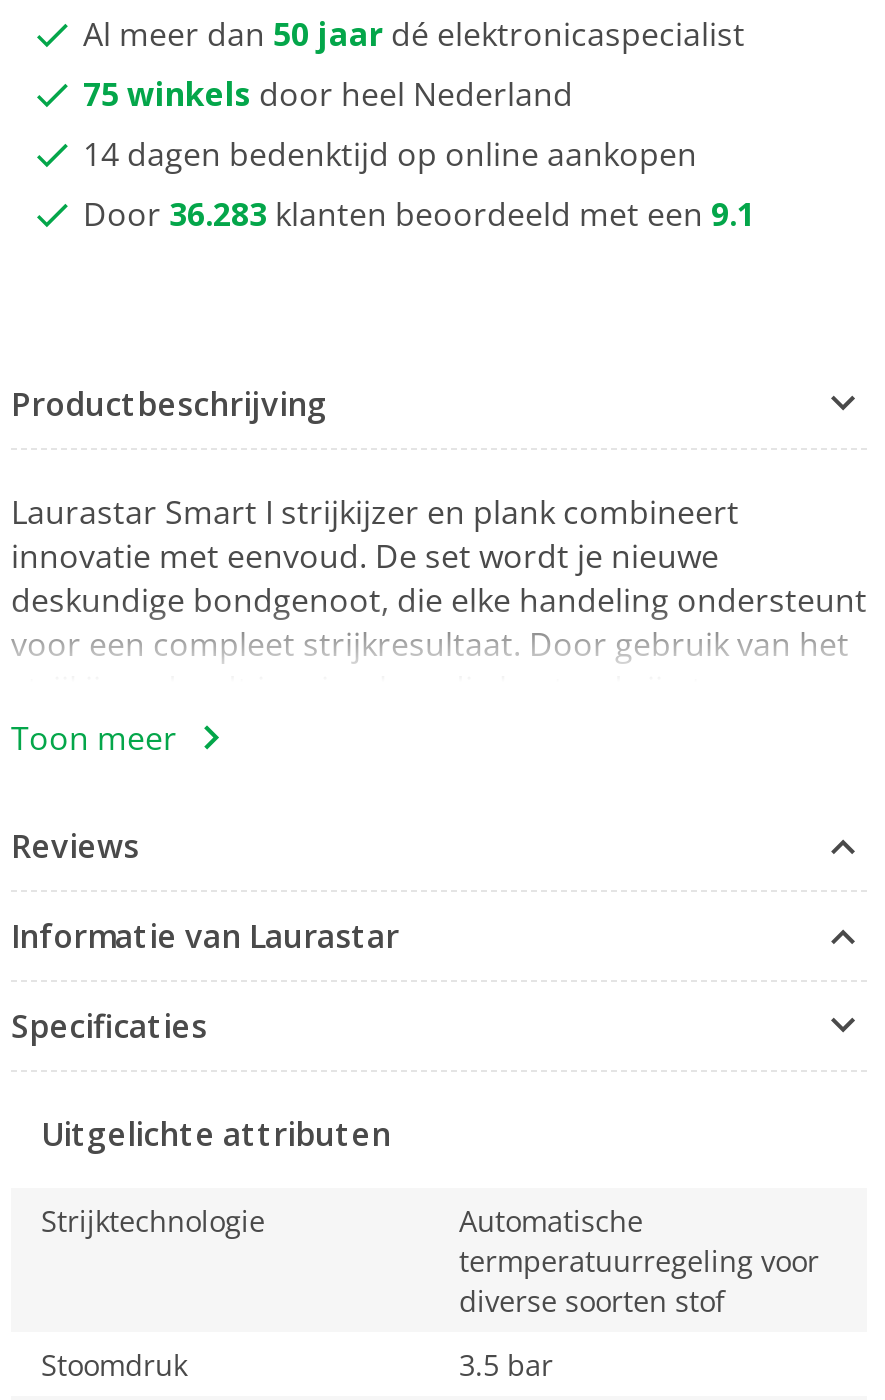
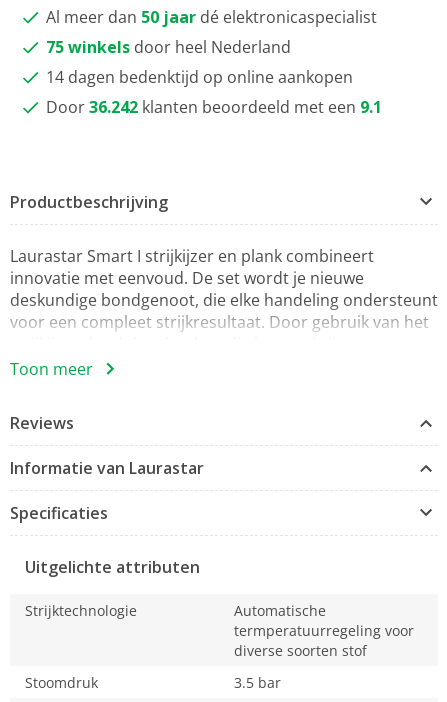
[83,192,755,236] Door 36.283 klanten beoordeeld met een 9.1 -> [46,96,382,118] Door 36.242 klanten beoordeeld met een 9.1

